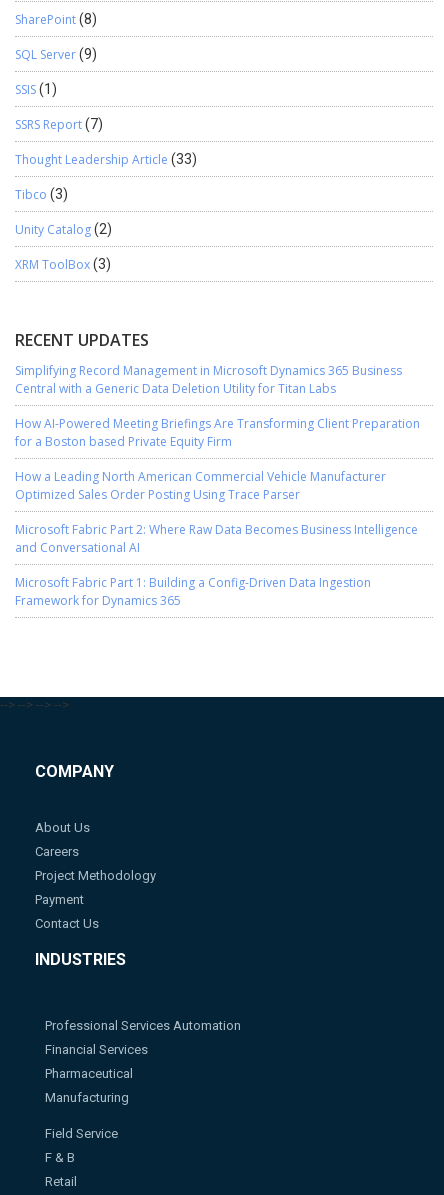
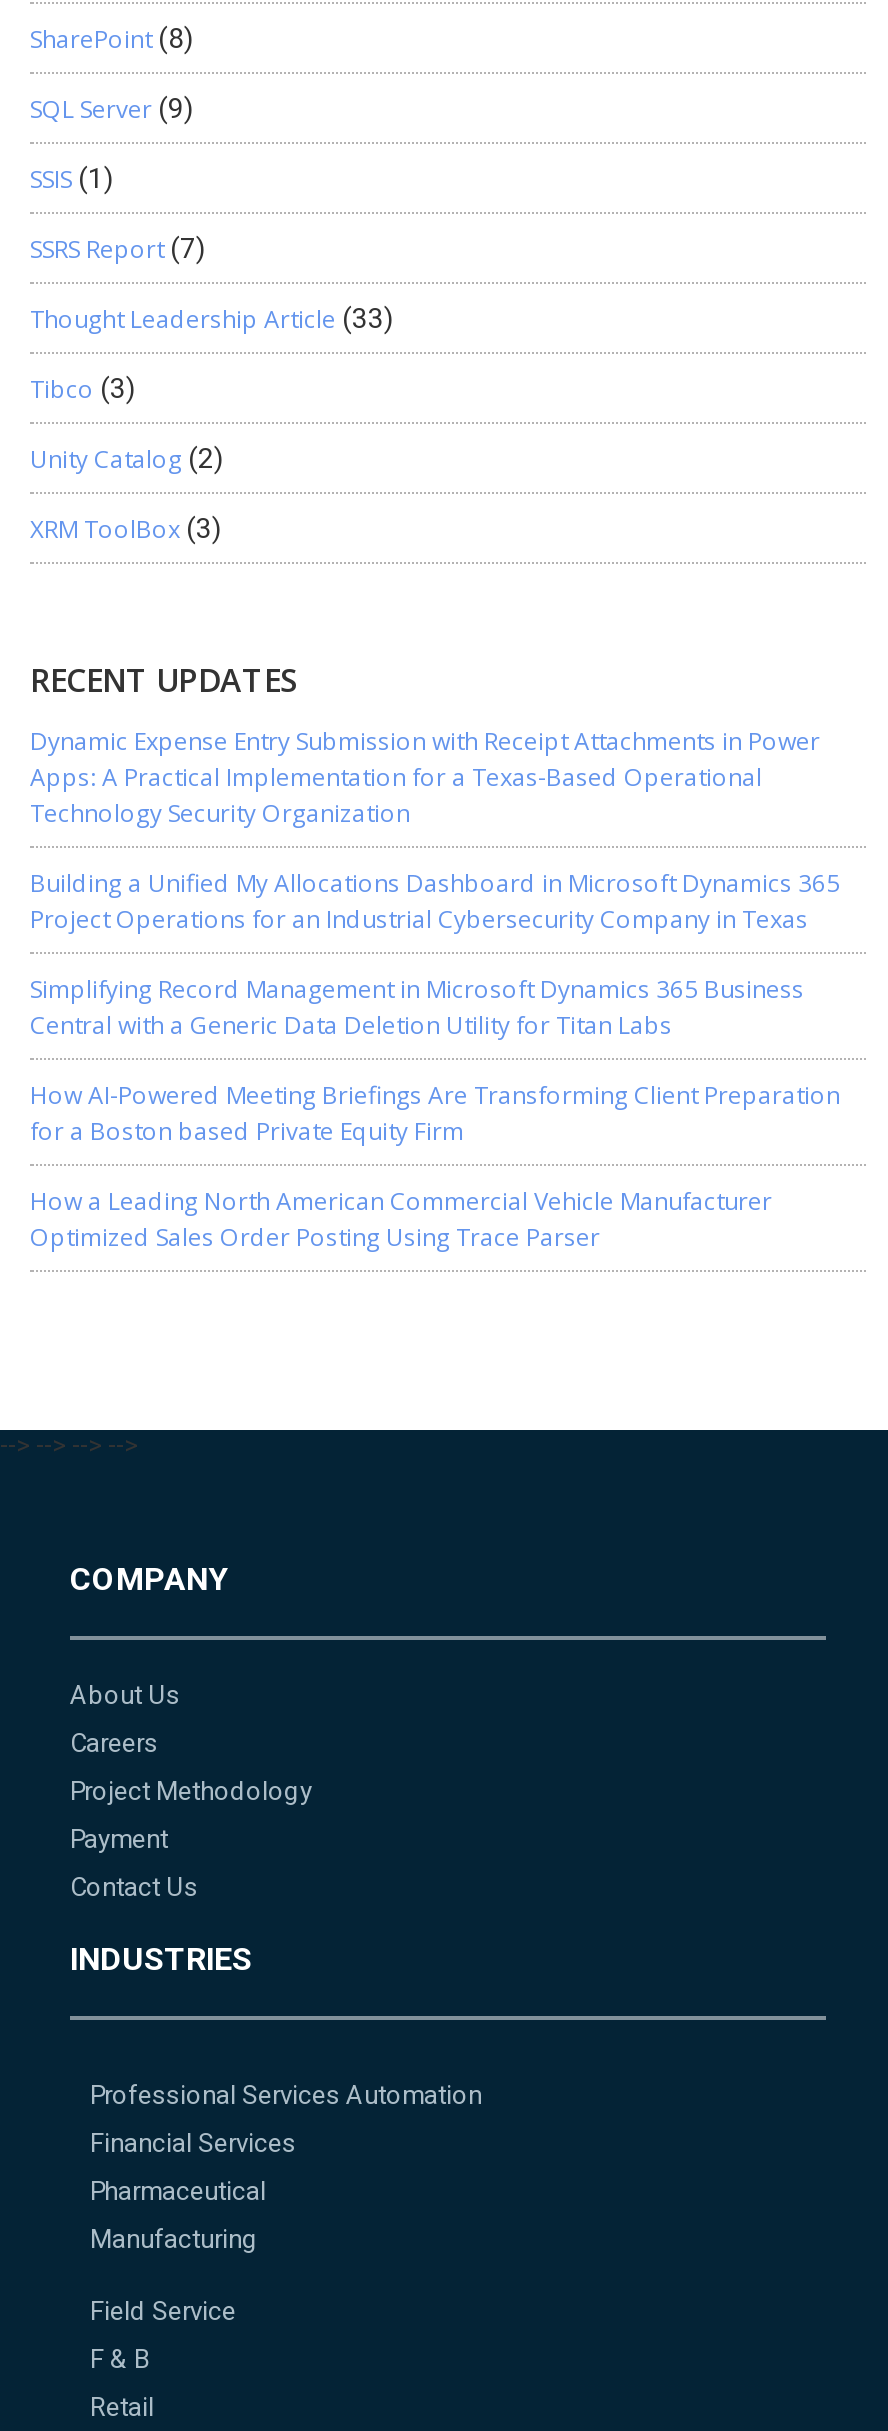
none -> [30,724,840,934] Dynamic Expense Entry Submission with Receipt Attachments in Power | Apps: A Practical Implementation for a Texas-Based Operational | Technology Security Organization | Building a Unified My Allocations Dashboard in Microsoft Dynamics 365 | Project Operations for an Industrial Cybersecurity Company in Texas
moved [15,362,420,502] -> [30,972,840,1252]: Simplifying Record Management in Microsoft Dynamics 365 Business | Central with a Generic Data Deletion Utility for Titan Labs | How AI-Powered Meeting Briefings Are Transforming Client Preparation | for a Boston based Private Equity Firm | How a Leading North American Commercial Vehicle Manufacturer | Optimized Sales Order Posting Using Trace Parser
[15,521,418,608] Microsoft Fabric Part 2: Where Raw Data Becomes Business Intelligence | and Conversational AI | Microsoft Fabric Part 1: Building a Config-Driven Data Ingestion | Framework for Dynamics 365 -> none

